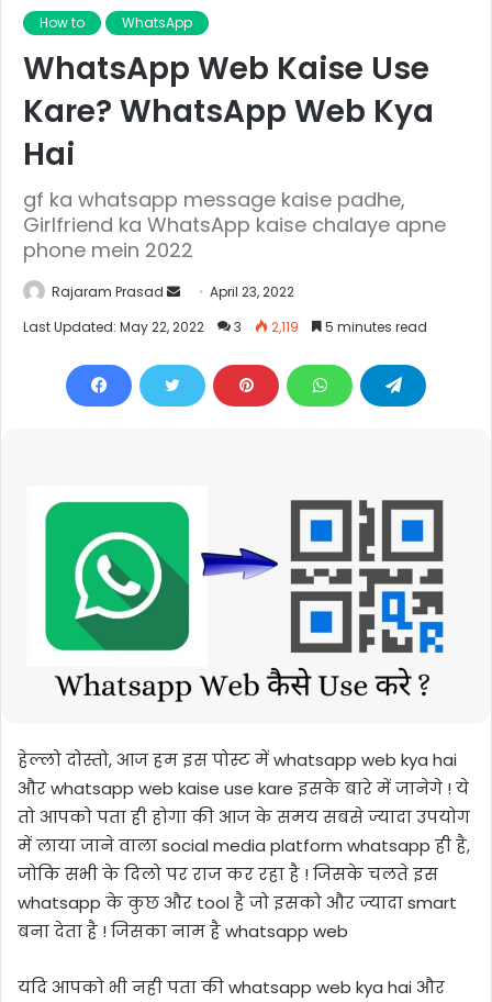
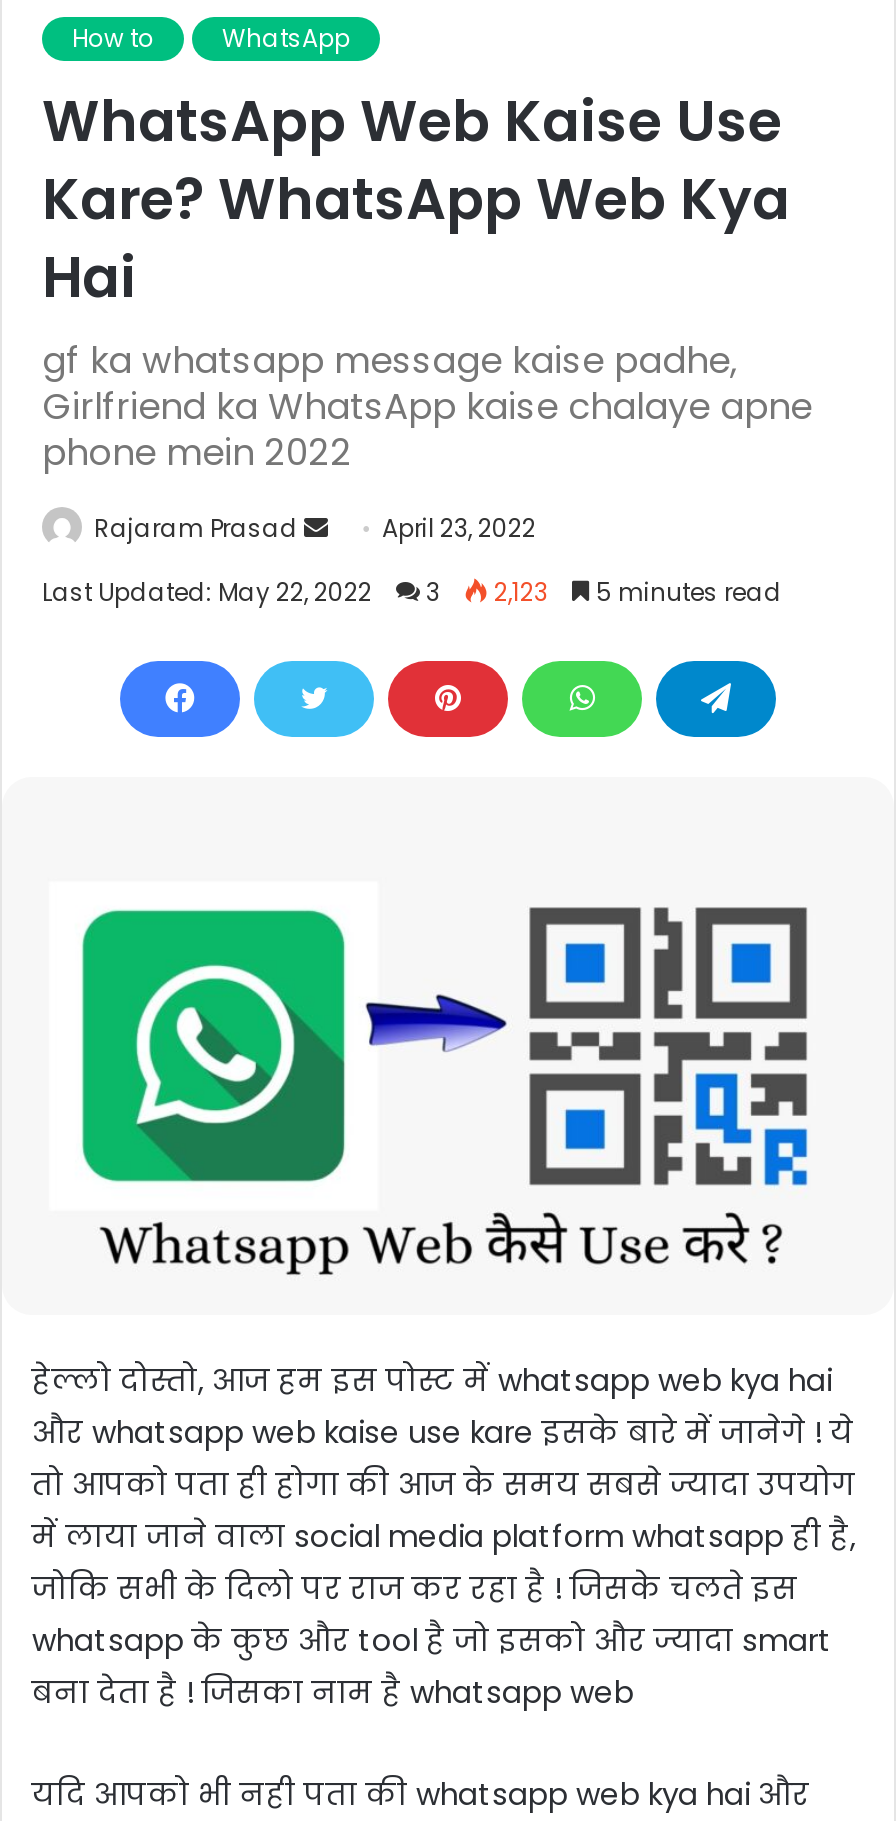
[23,318,427,337] Last Updated: May 22, 2022 3 2,119 5 minutes read -> [42,576,782,610] Last Updated: May 22, 2022 3 2,123 5 minutes read

